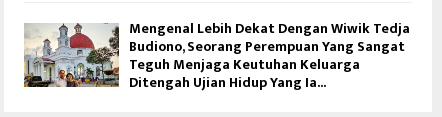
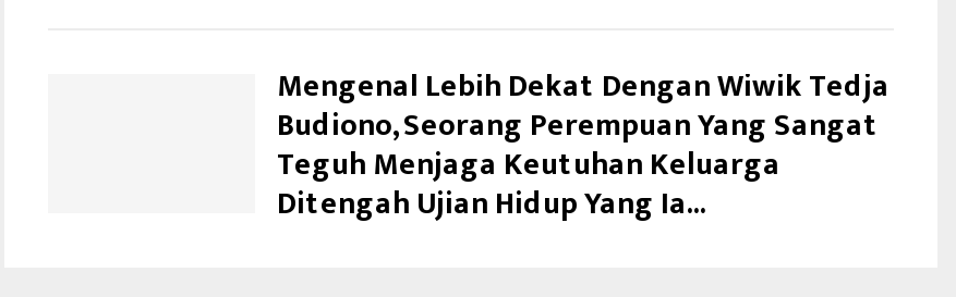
[23,22,120,88] [image] -> none

